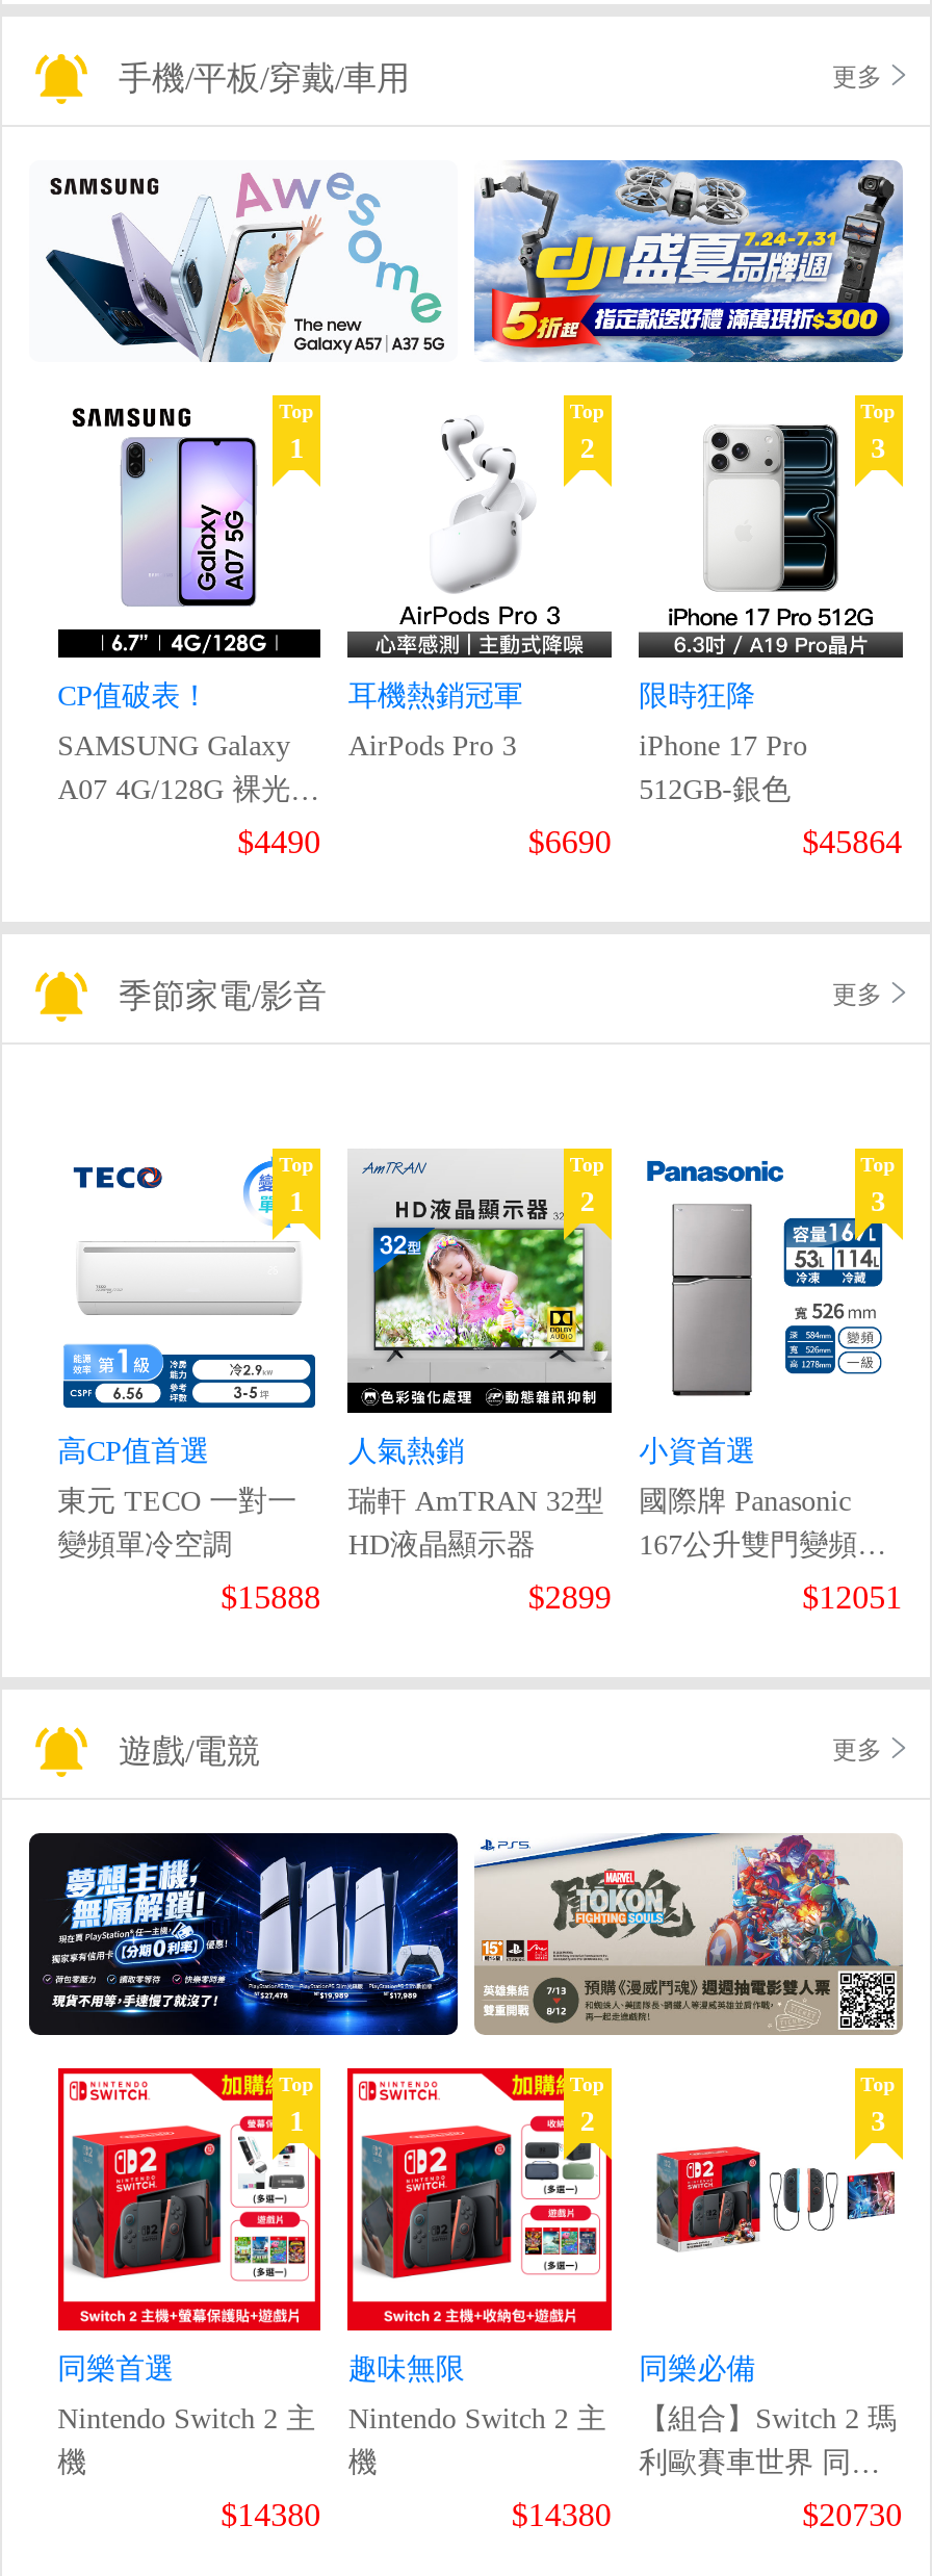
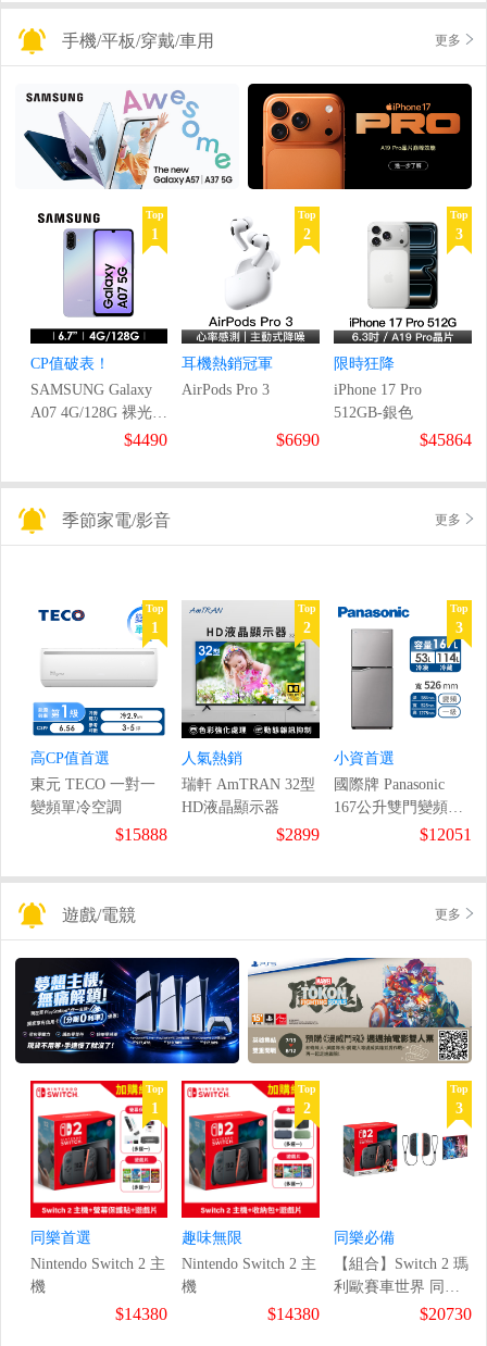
[472,158,905,364] [image] -> [247,83,473,190] [image]

